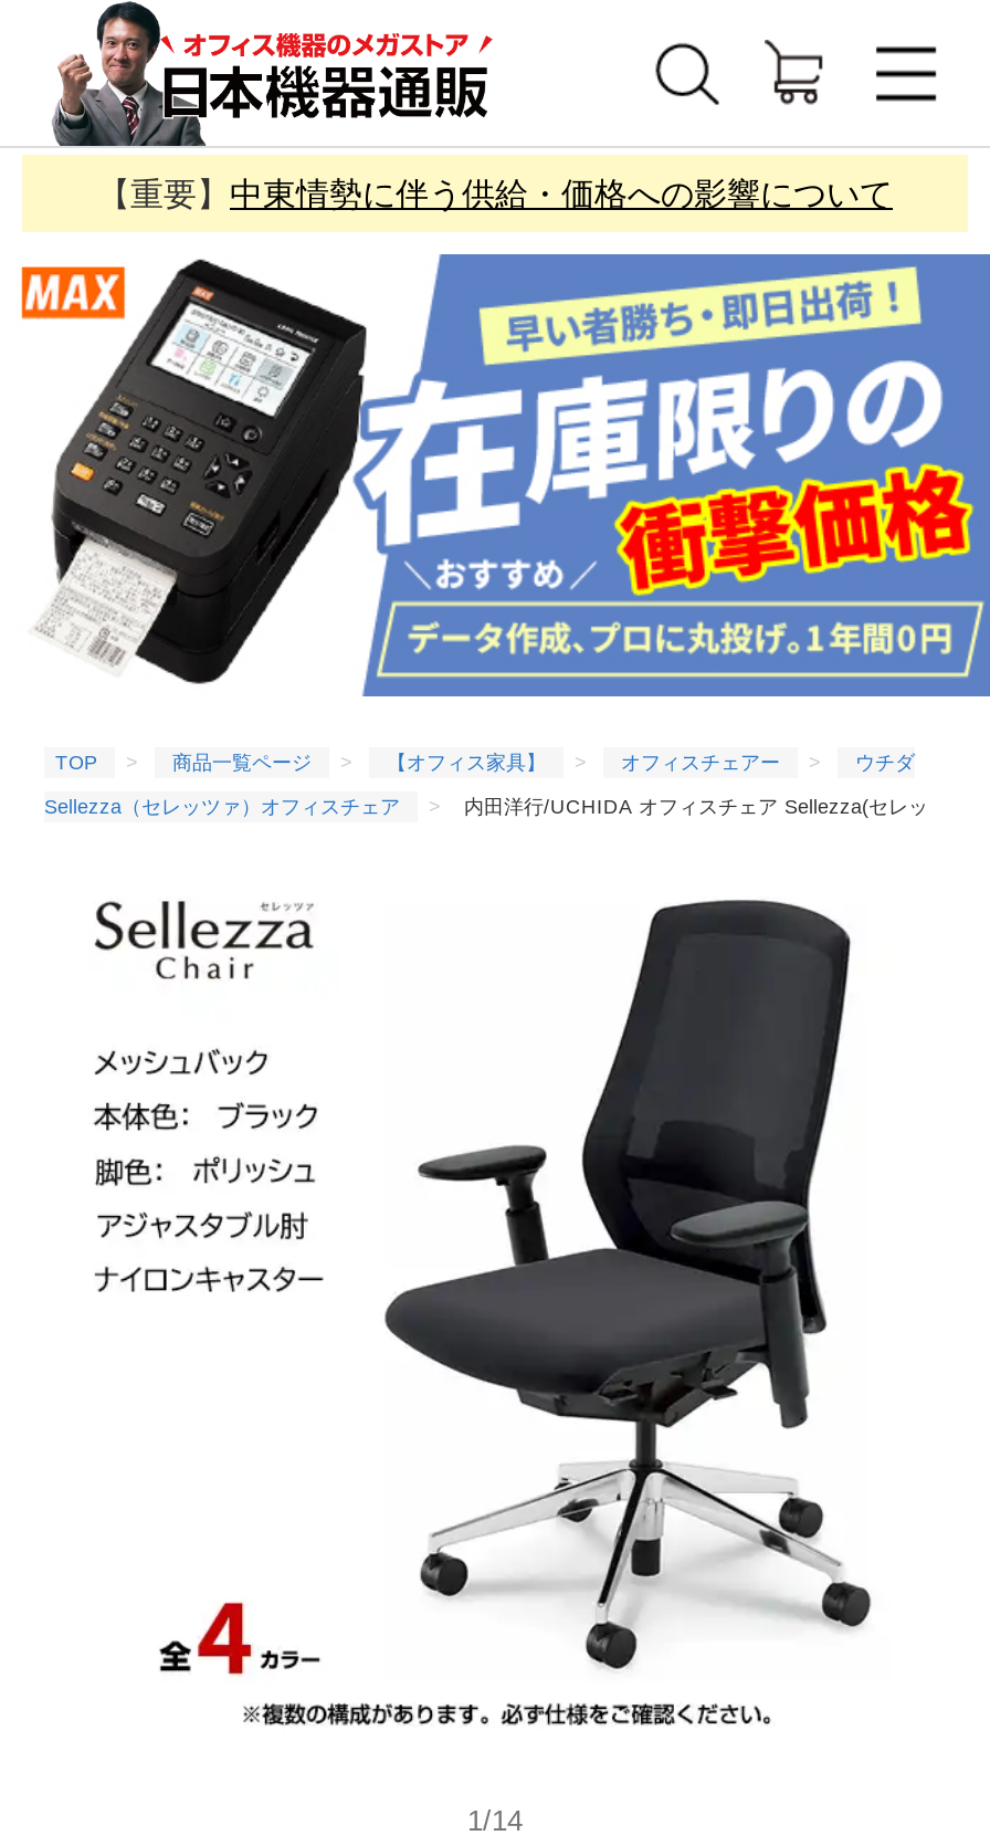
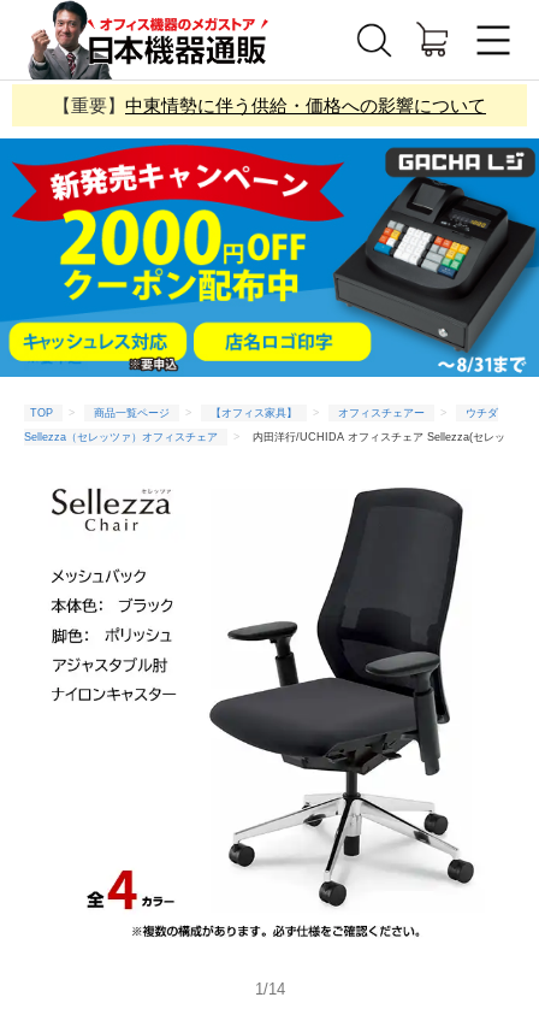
[7,254,983,696] [image] -> [4,137,535,378] [image]

